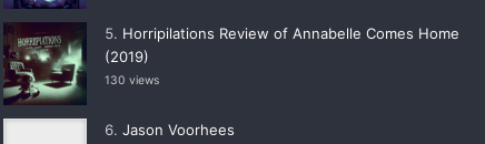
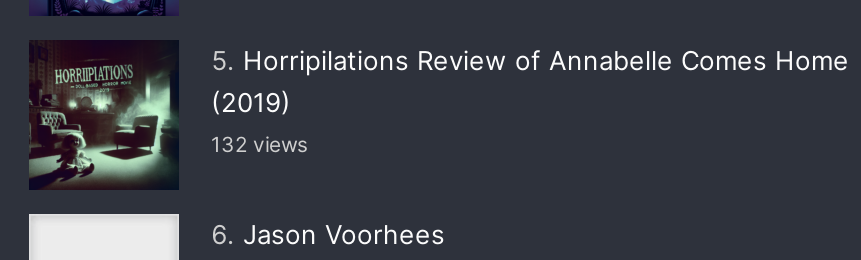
[105,73,159,87] 130 views -> [211,132,307,158] 132 views

